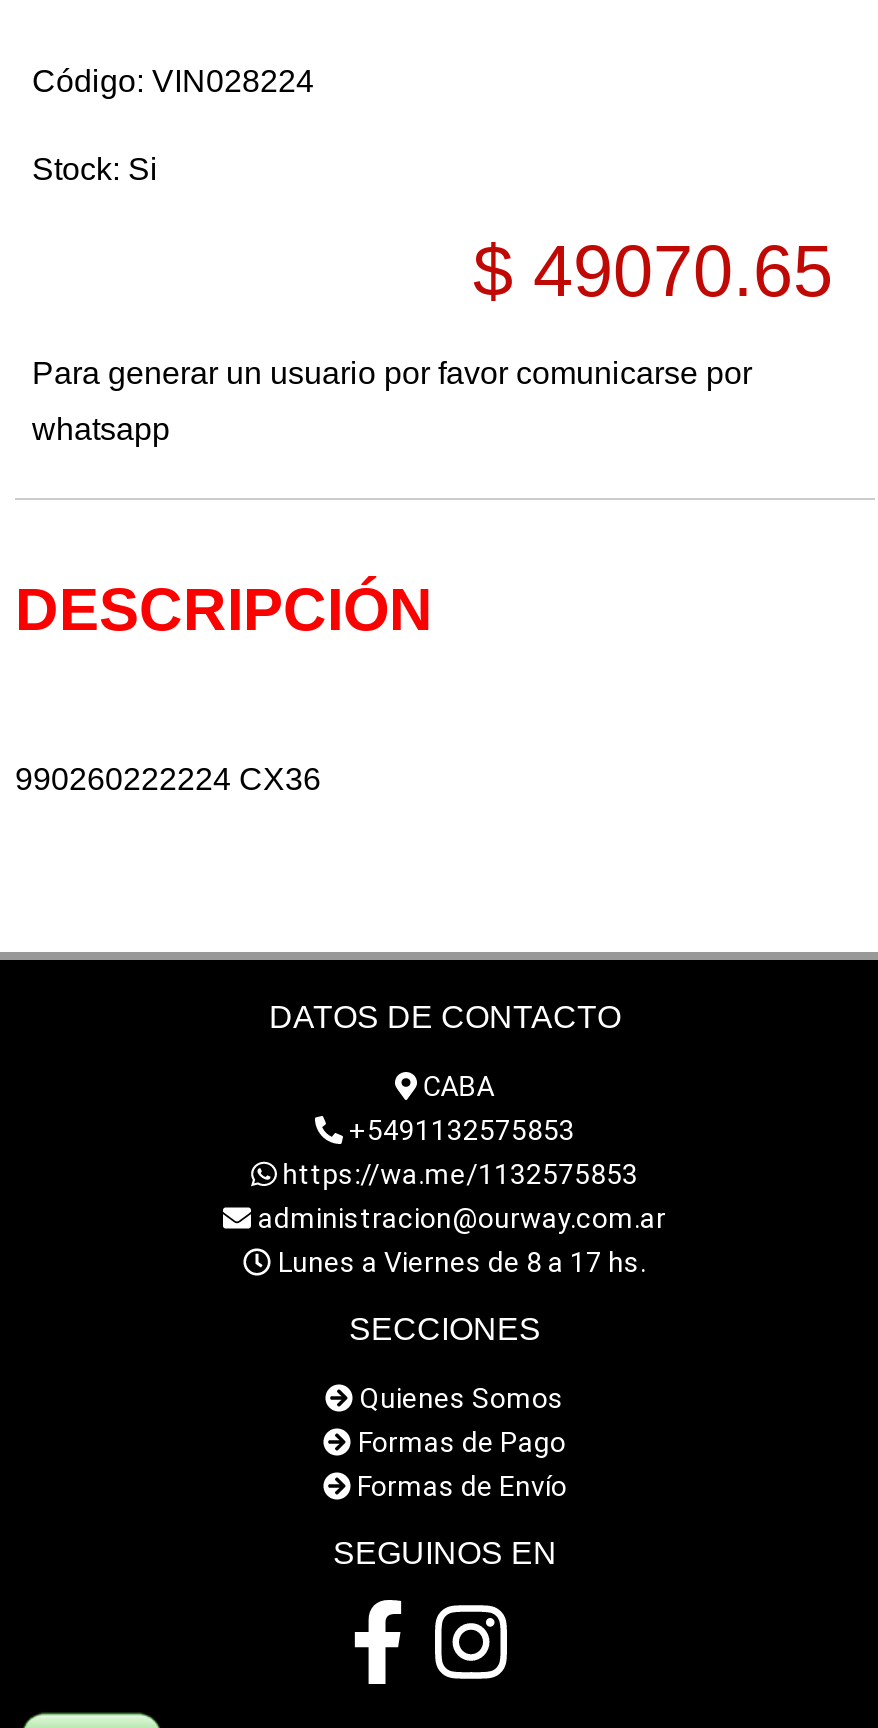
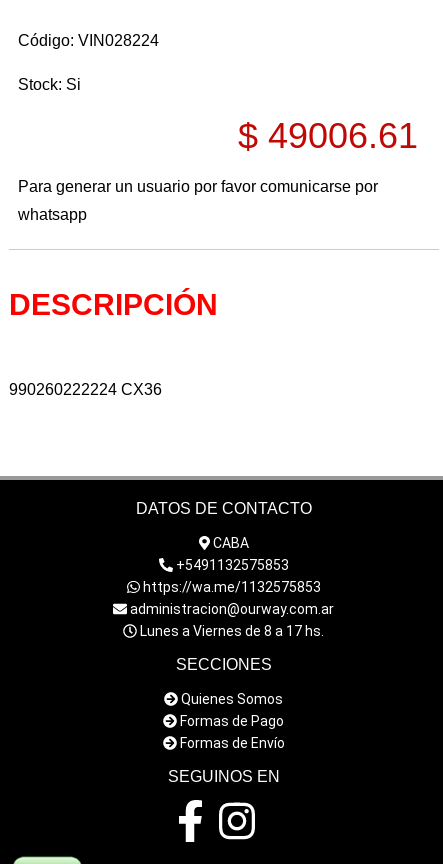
[473,230,833,312] $ 49070.65 -> [238,115,418,156] $ 49006.61

